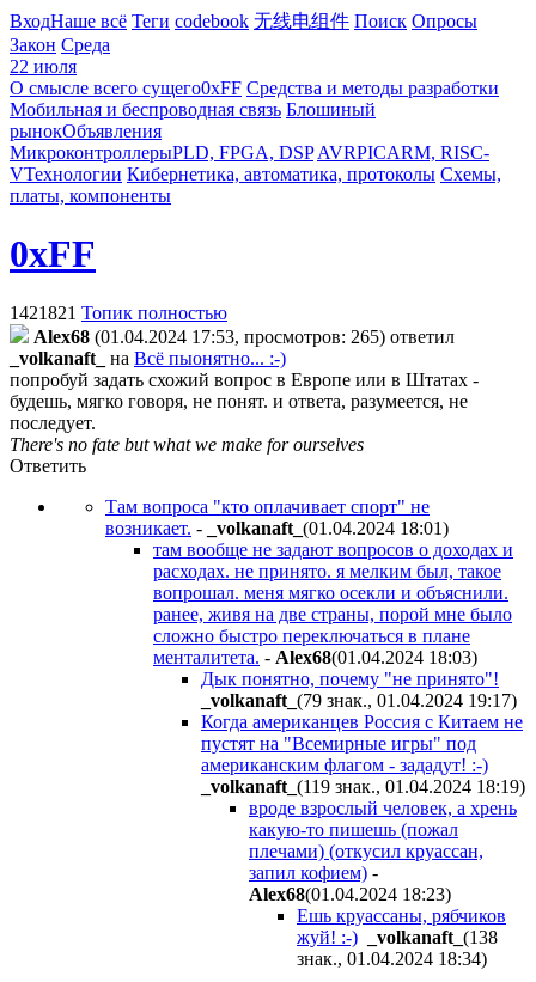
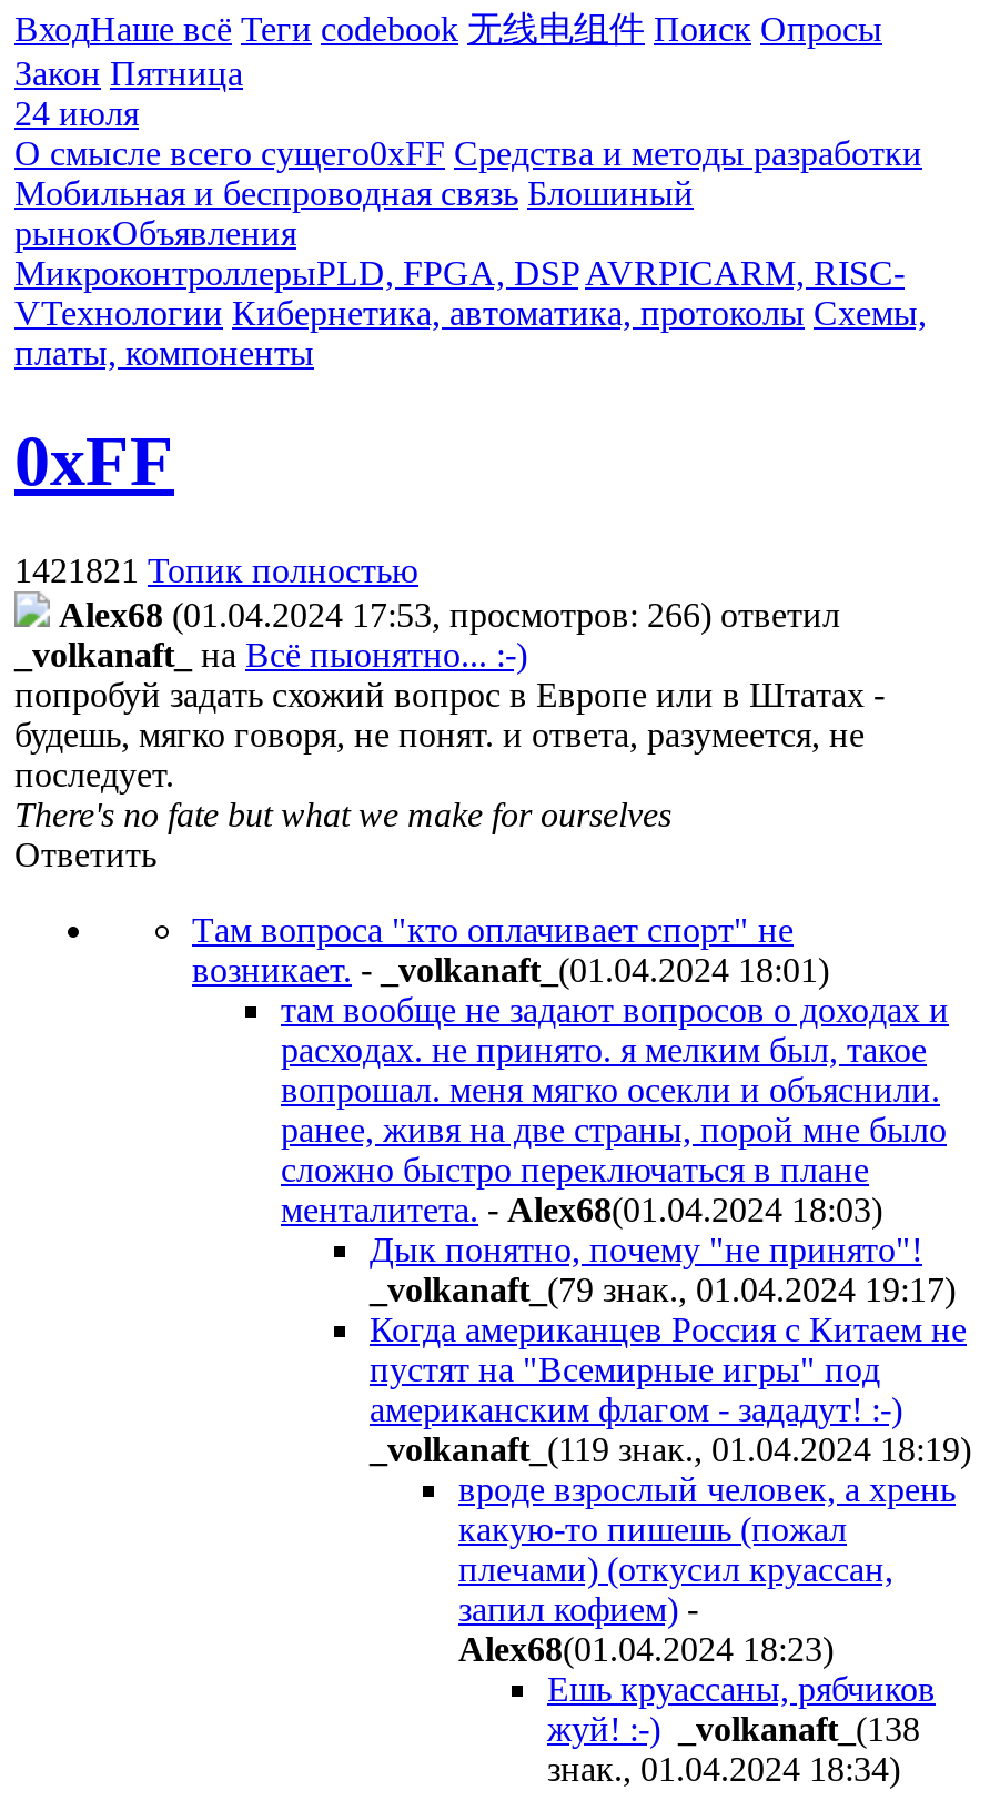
[10,35,110,55] Закон Среда -> [14,54,243,92] Закон Пятница
[10,56,77,77] 22 июля -> [14,94,139,132] 24 июля
[33,326,455,347] Alex68 (01.04.2024 17:53, просмотров: 265) ответил -> [59,596,840,633] Alex68 (01.04.2024 17:53, просмотров: 266) ответил

